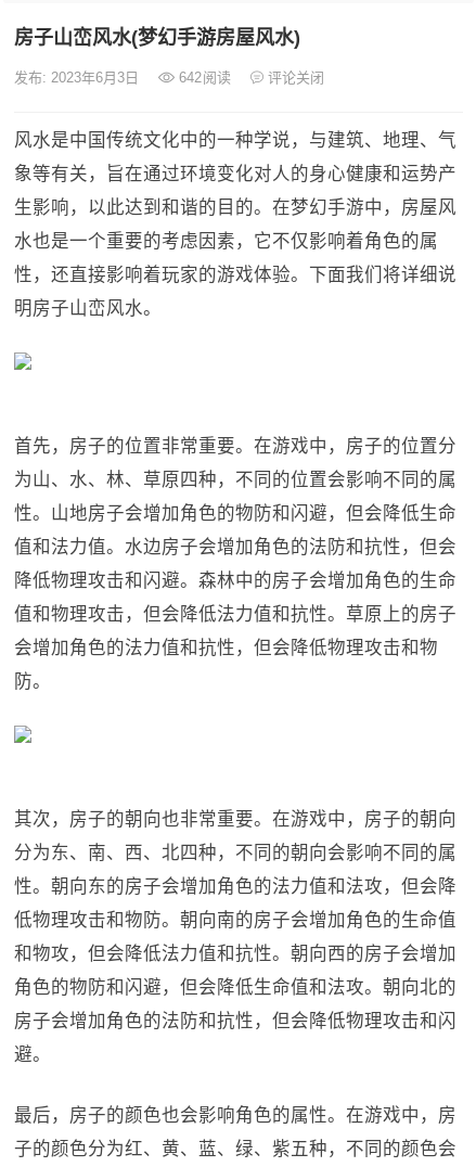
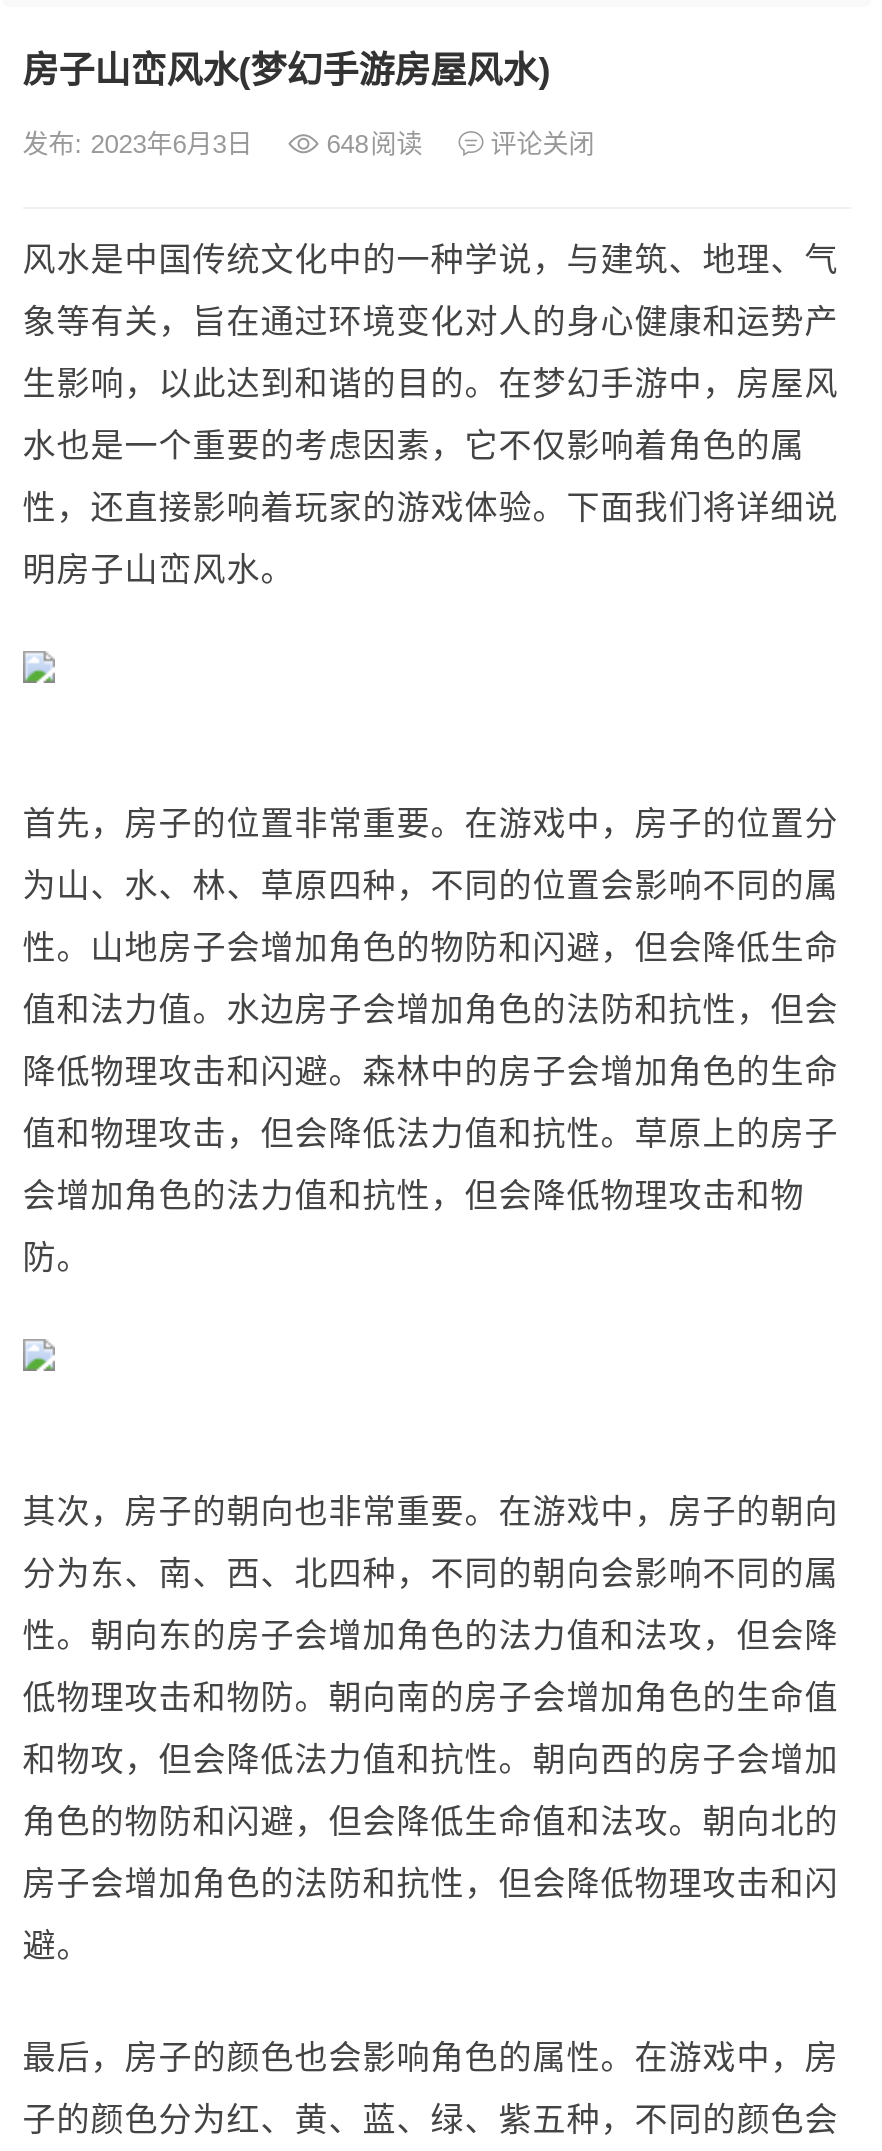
[14,69,324,86] 发布: 2023年6月3日 642阅读 评论关闭 -> [22,129,594,159] 发布: 2023年6月3日 648阅读 评论关闭

